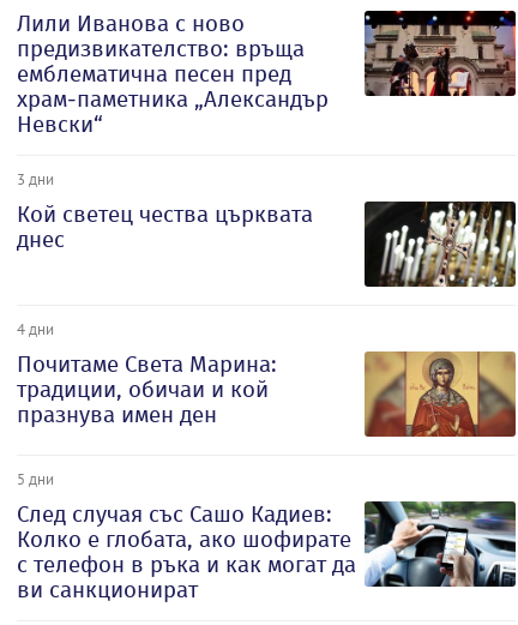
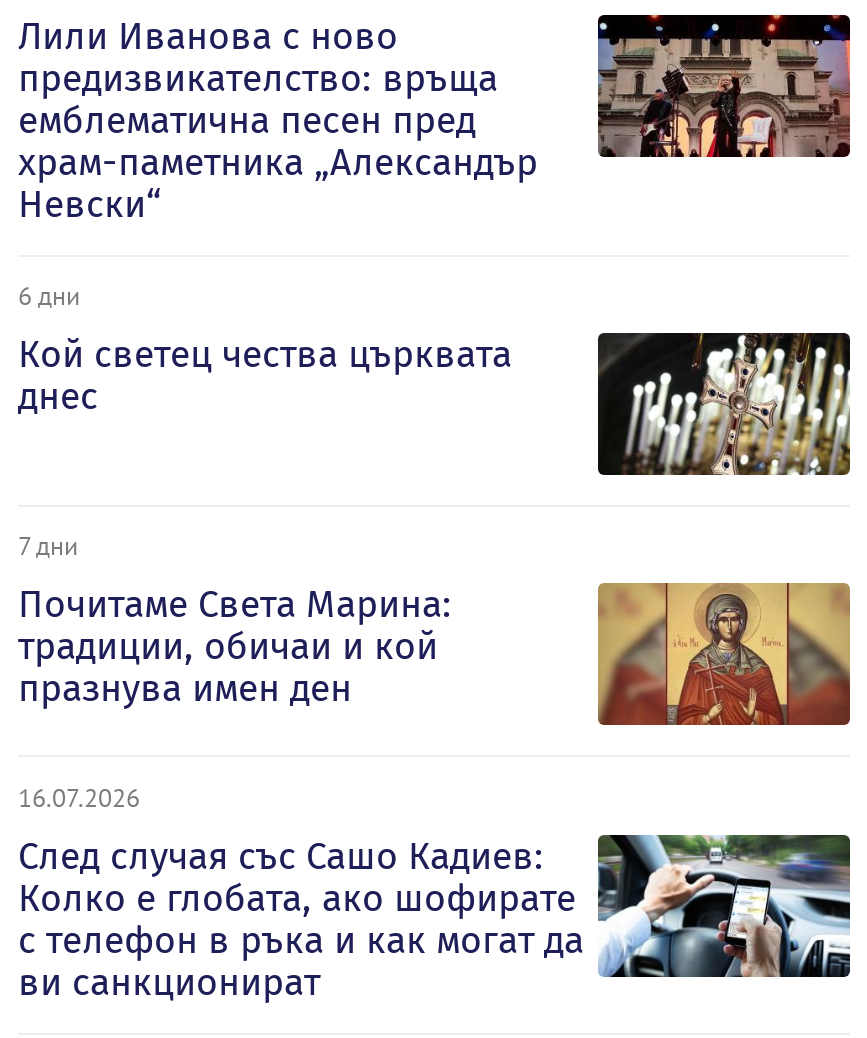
[17,169,54,188] 3 дни -> [18,279,80,311] 6 дни
[17,319,54,338] 4 дни -> [18,529,78,561] 7 дни
[17,469,54,488] 5 дни -> [18,781,140,813] 16.07.2026

